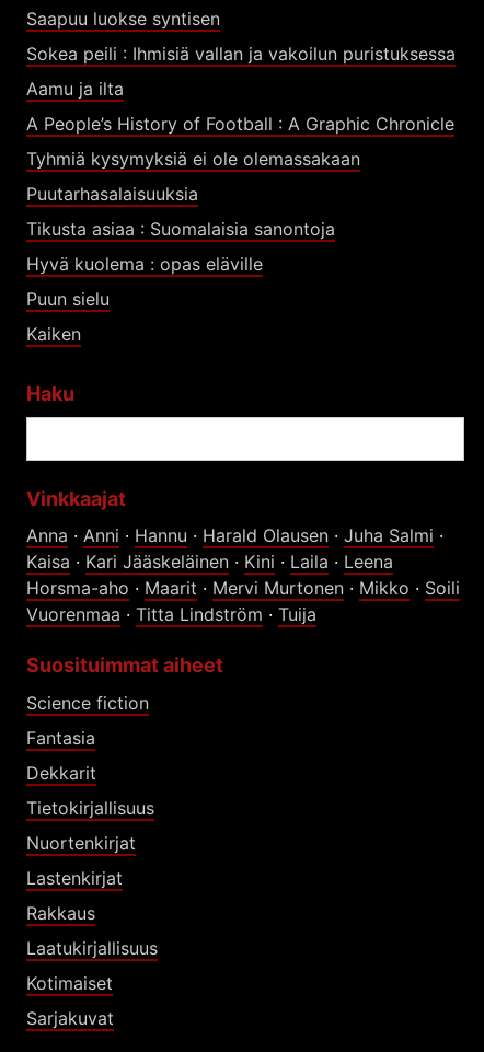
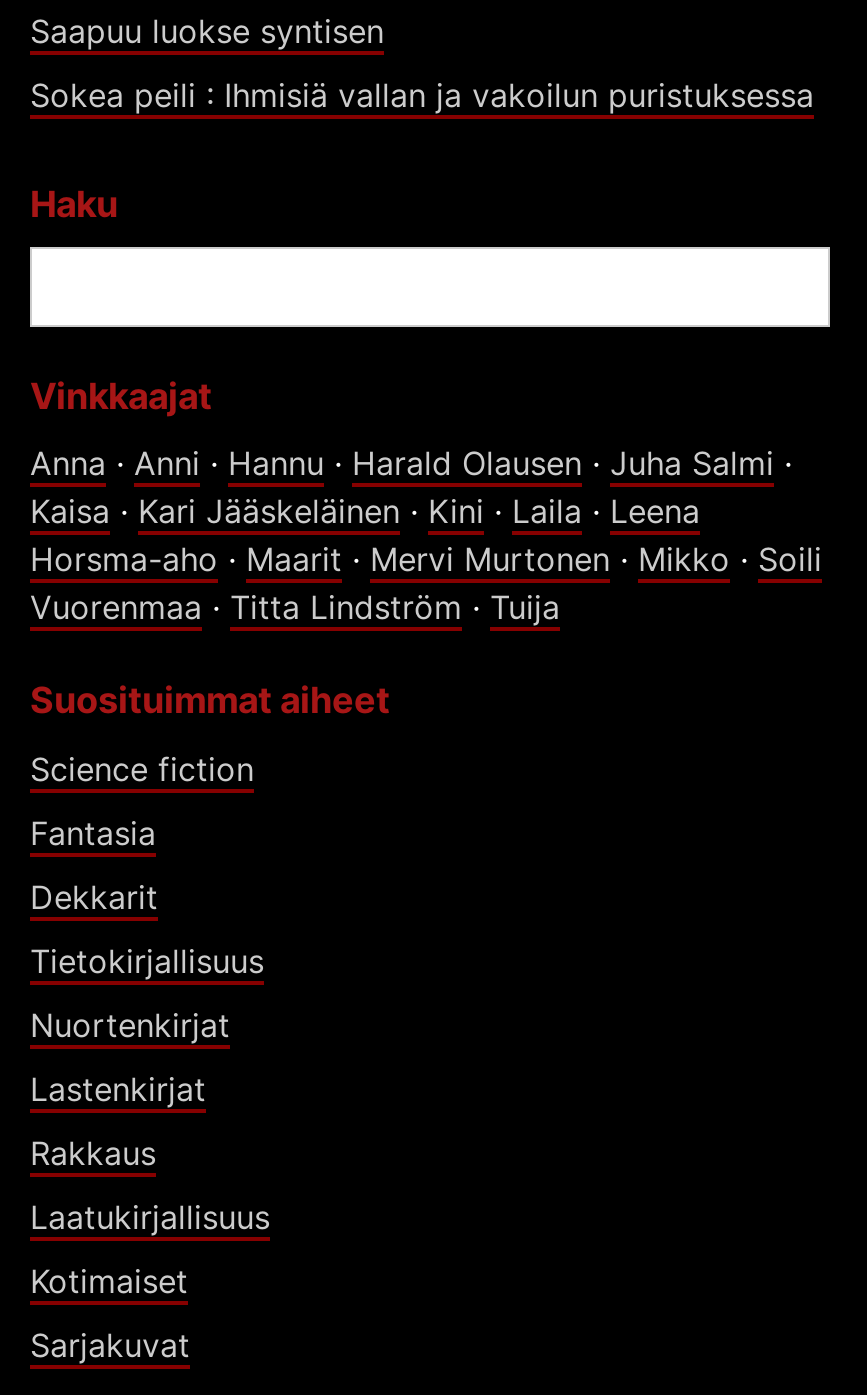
[26,77,454,344] Aamu ja ilta | A People’s History of Football : A Graphic Chronicle | Tyhmiä kysymyksiä ei ole olemassakaan | Puutarhasalaisuuksia | Tikusta asiaa : Suomalaisia sanontoja | Hyvä kuolema : opas eläville | Puun sielu | Kaiken -> none

